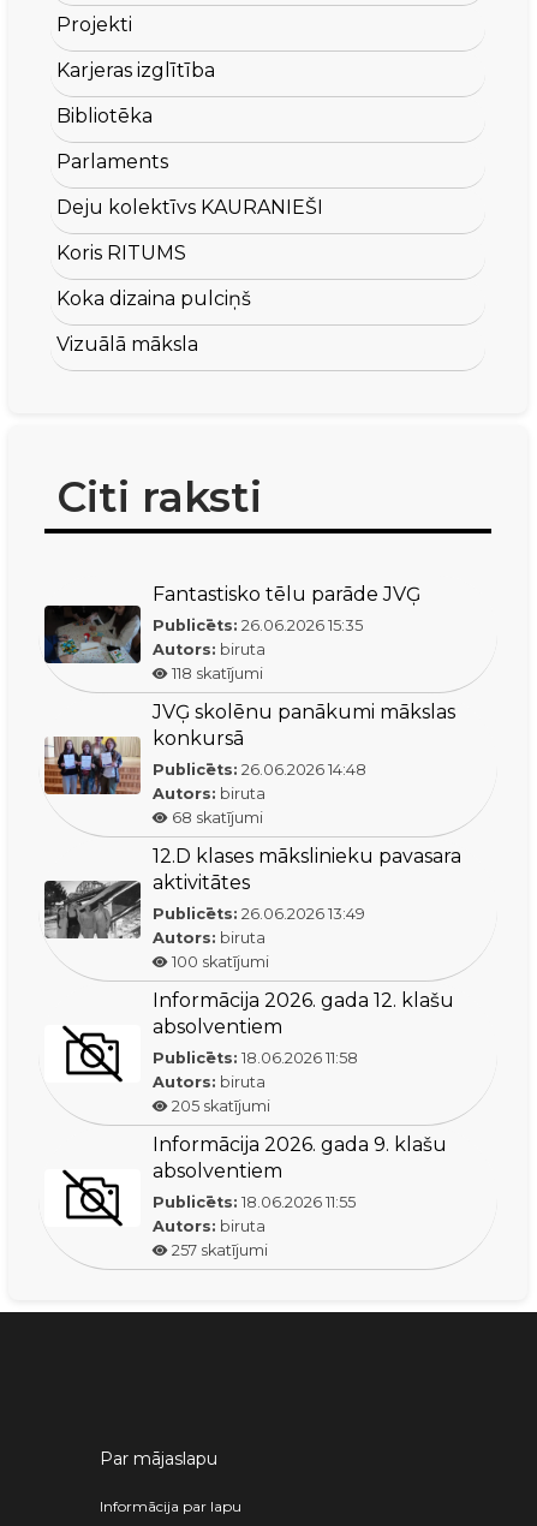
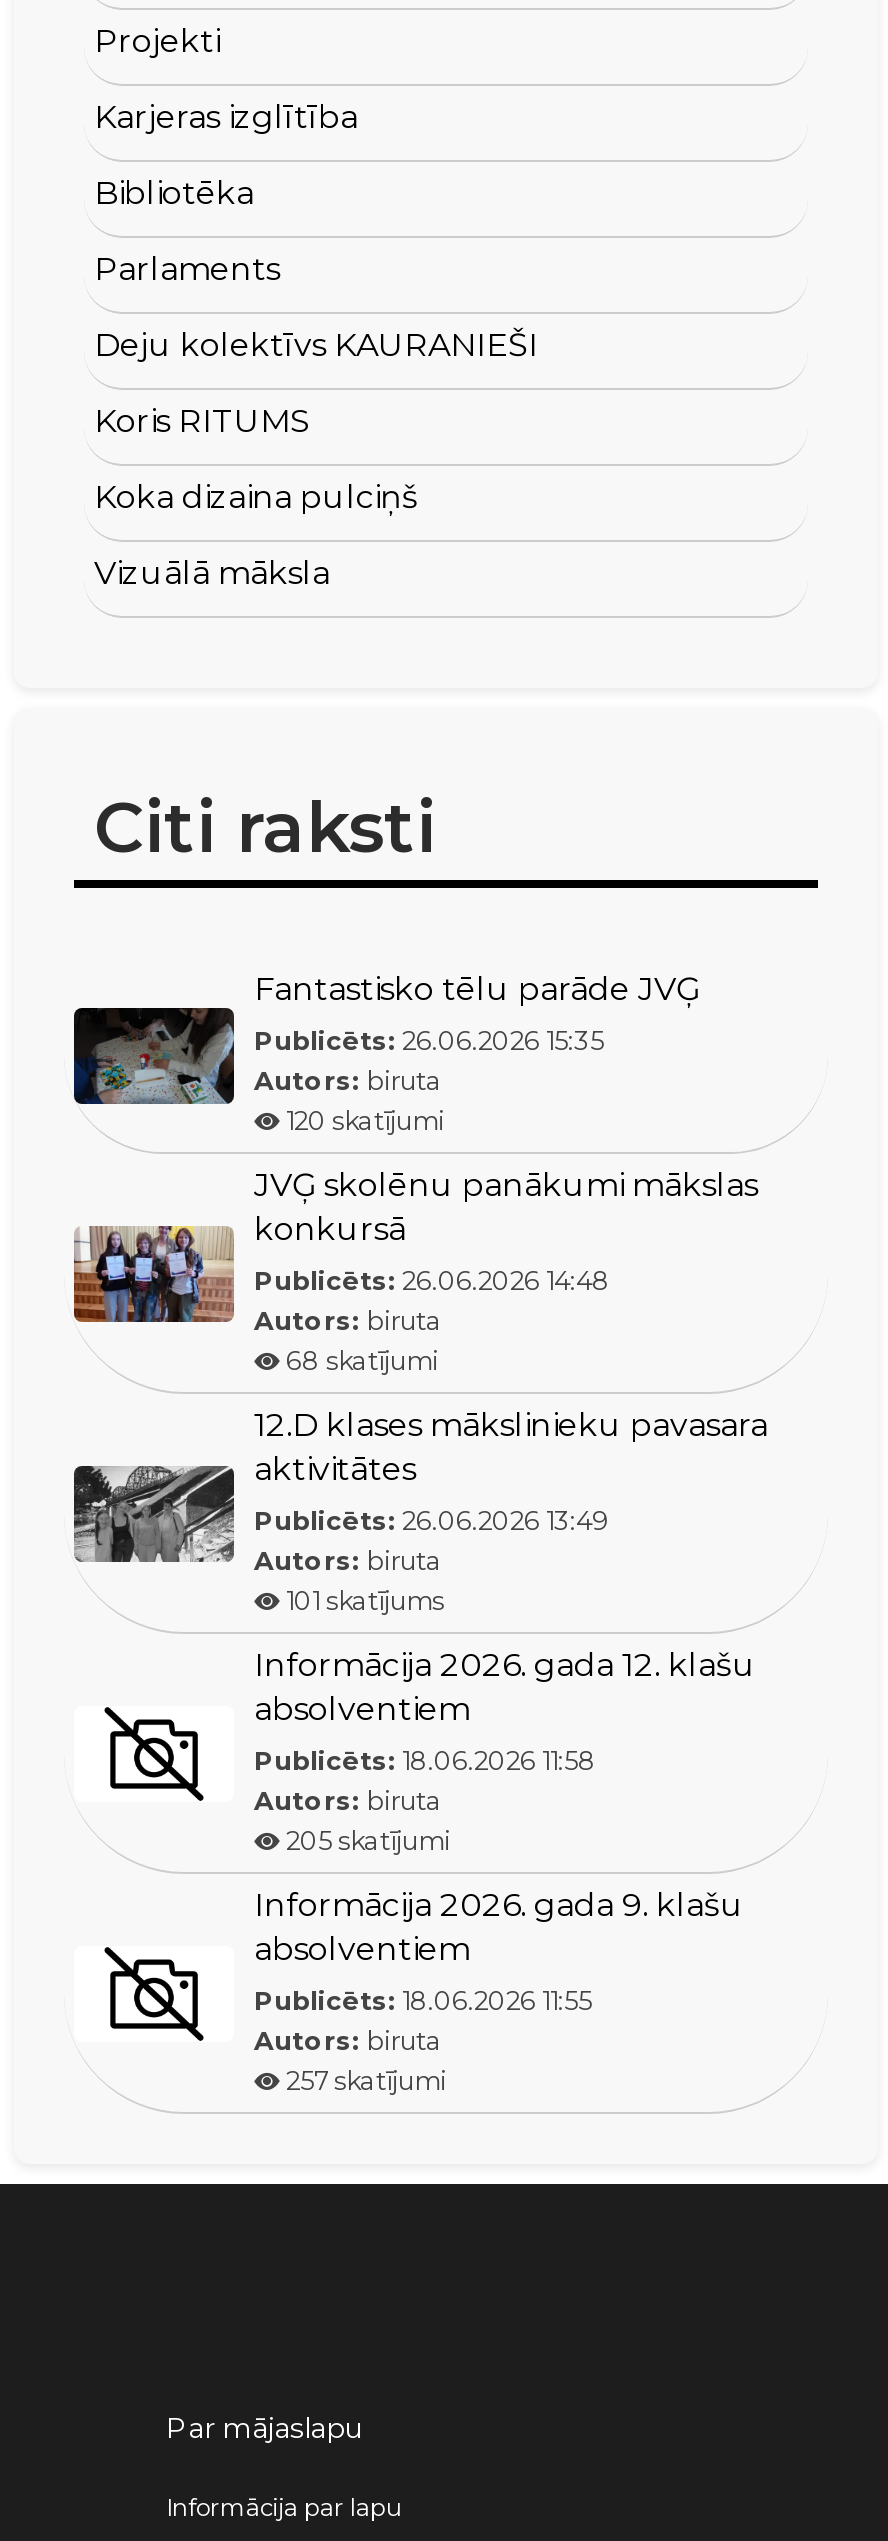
[172,665,263,683] 118 skatījumi -> [286,1106,444,1136] 120 skatījumi
[172,953,269,971] 100 skatījumi -> [286,1586,444,1616] 101 skatījums

